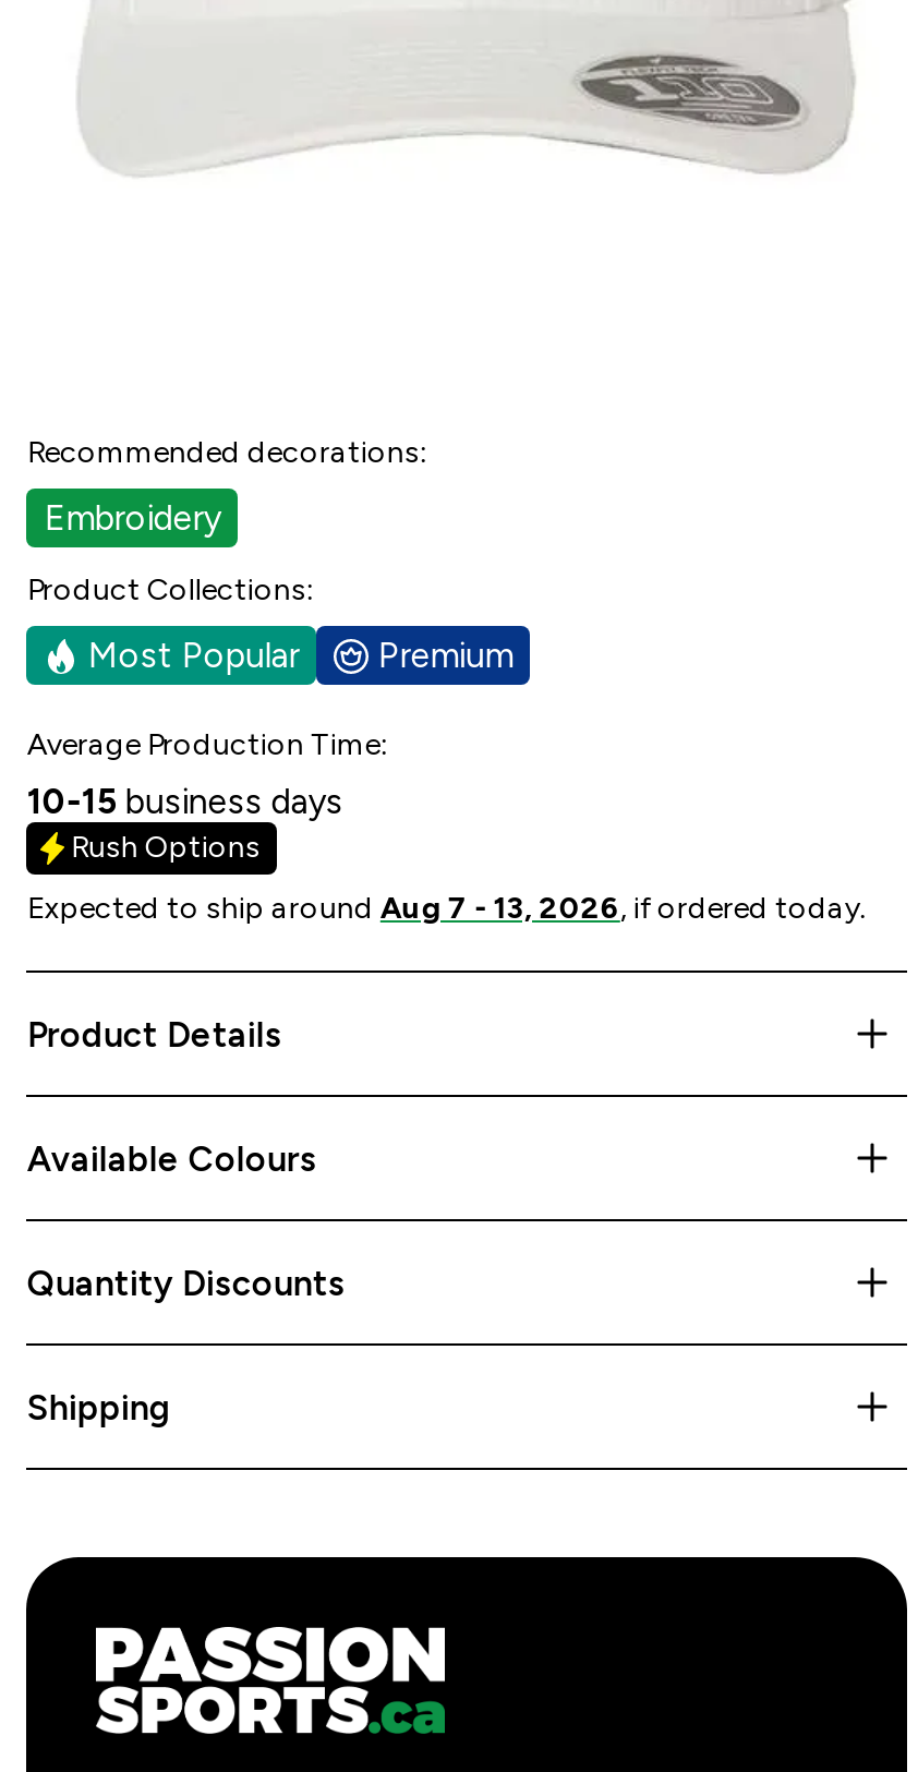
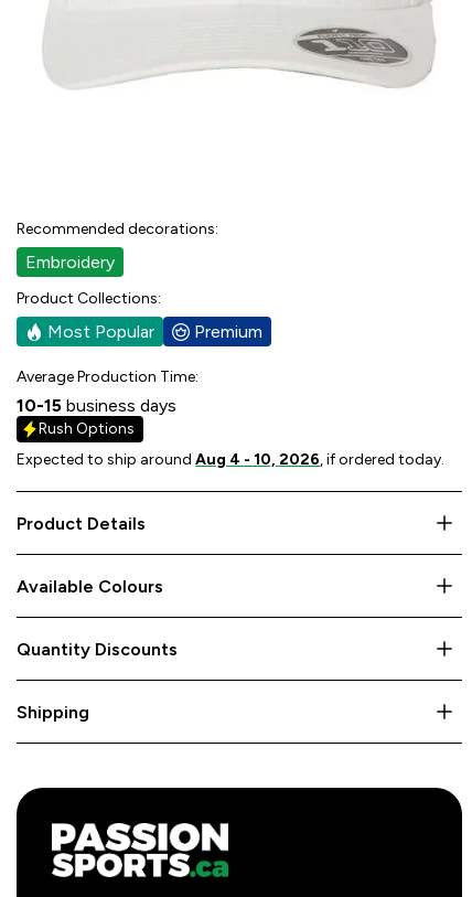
[27,890,867,927] Expected to ship around Aug 7 - 13, 2026, if ordered today. -> [17,450,445,469] Expected to ship around Aug 4 - 10, 2026, if ordered today.

